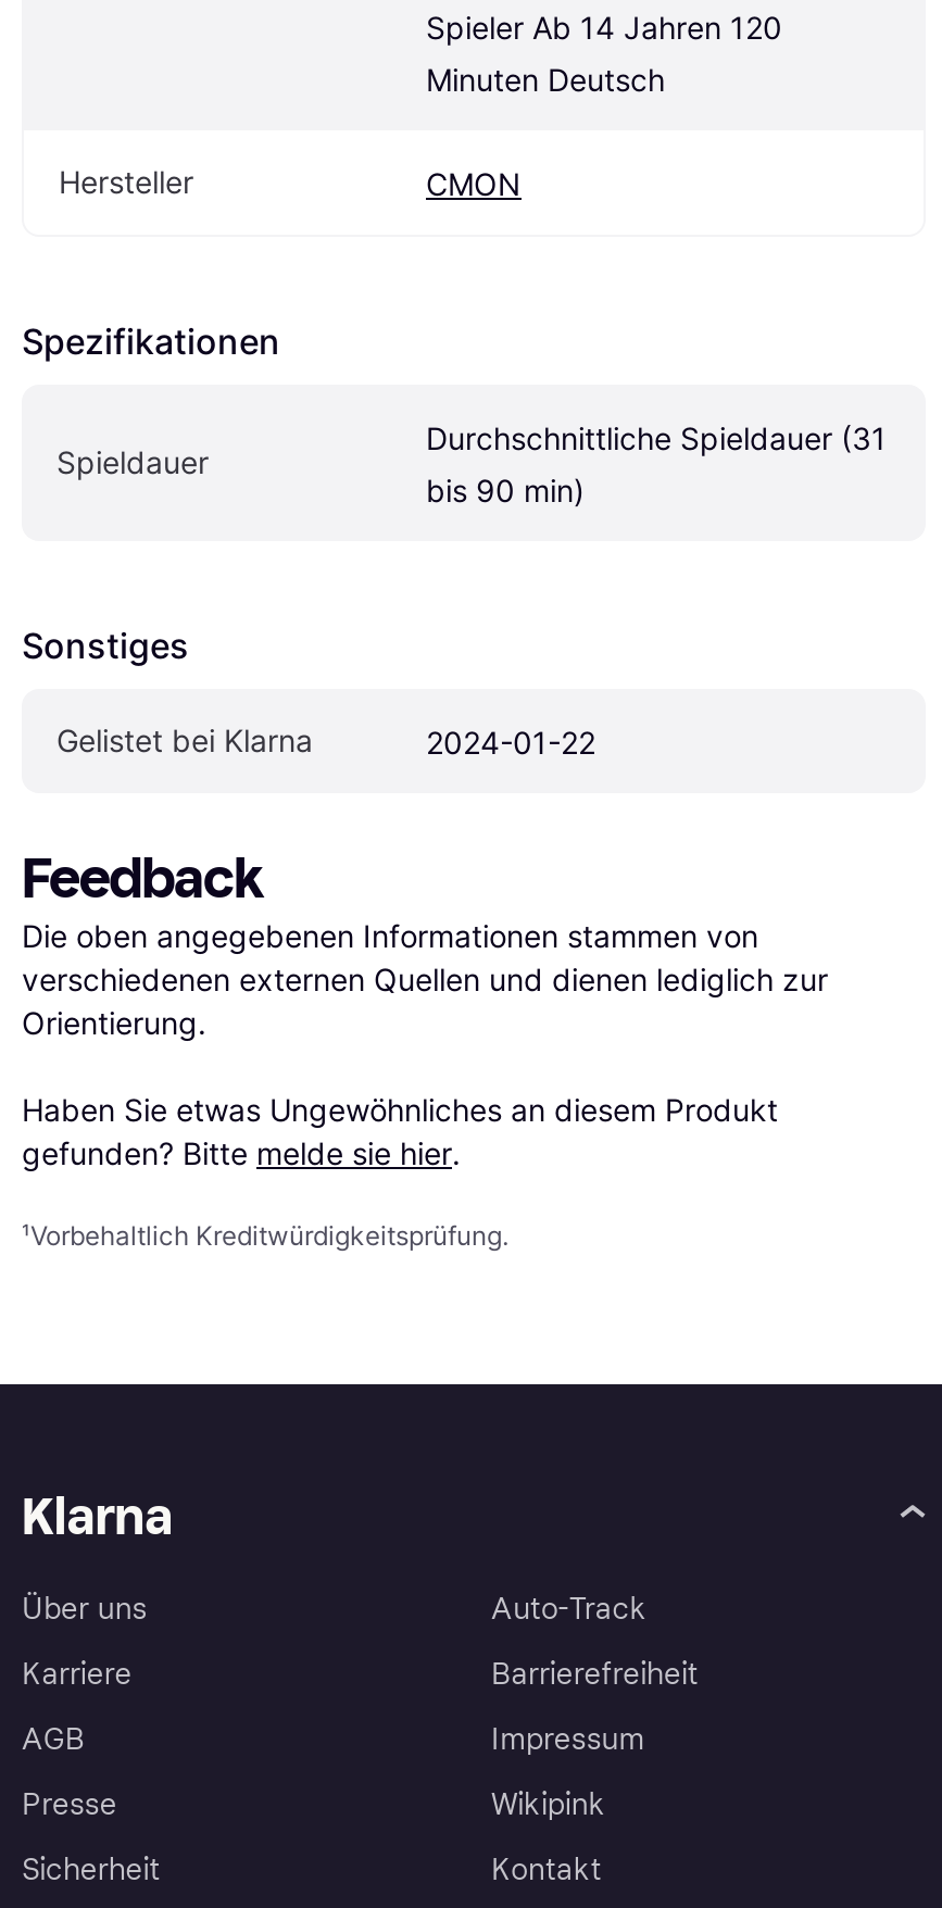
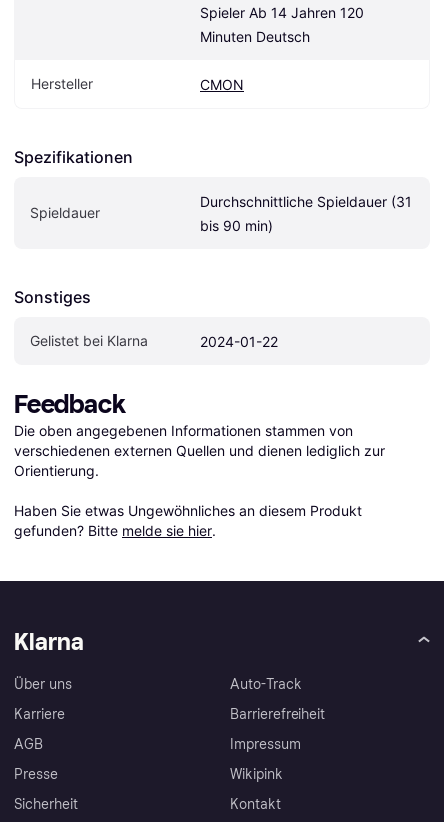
[22,1220,508,1252] ¹Vorbehaltlich Kreditwürdigkeitsprüfung. -> none

